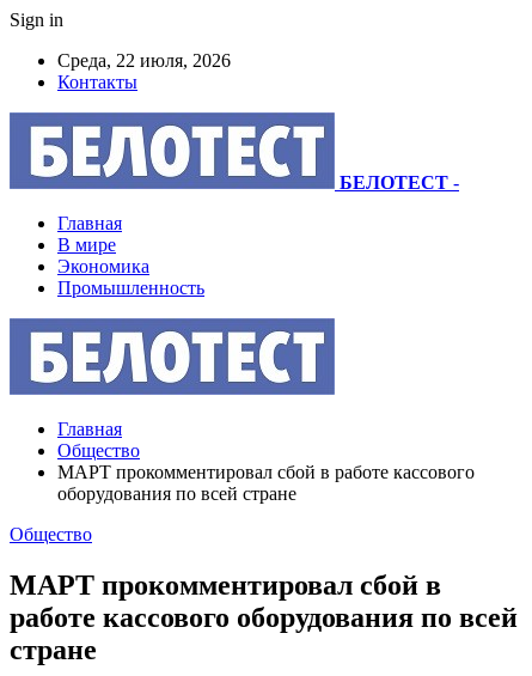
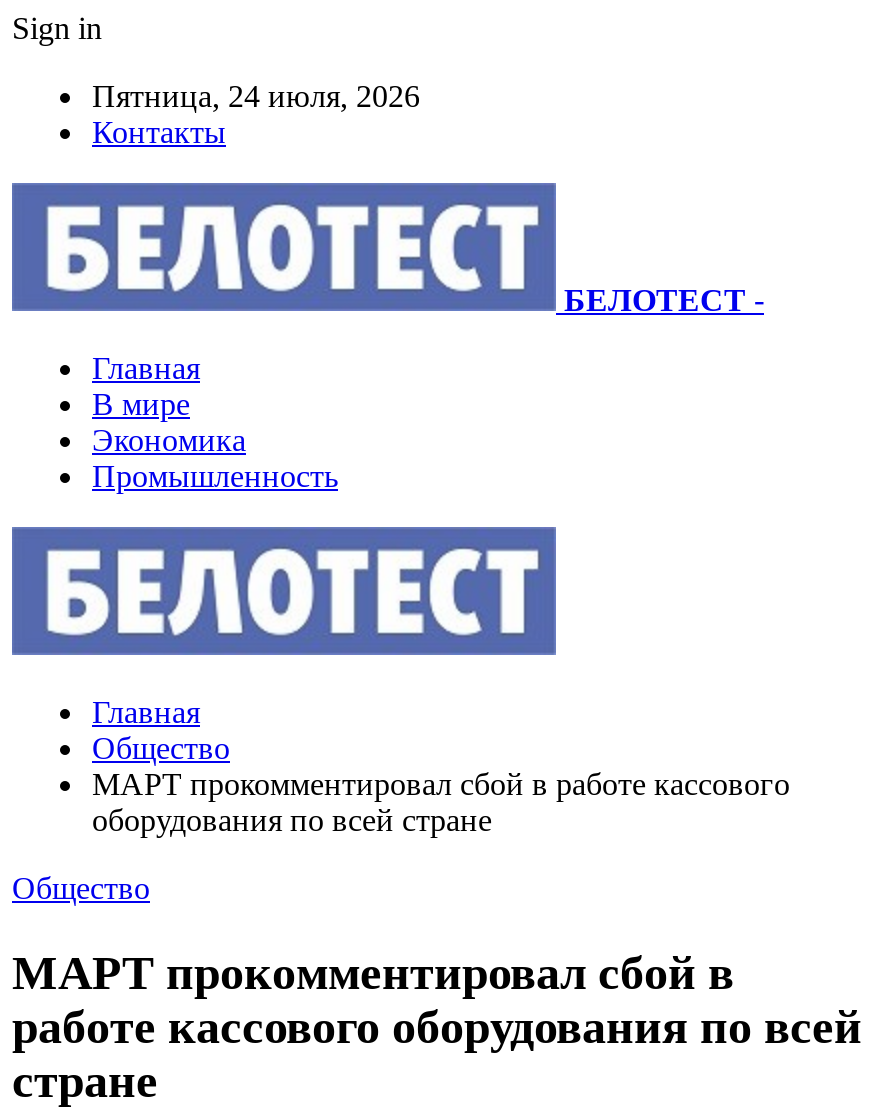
[57,50,231,71] Среда, 22 июля, 2026 -> [92,79,420,113] Пятница, 24 июля, 2026

